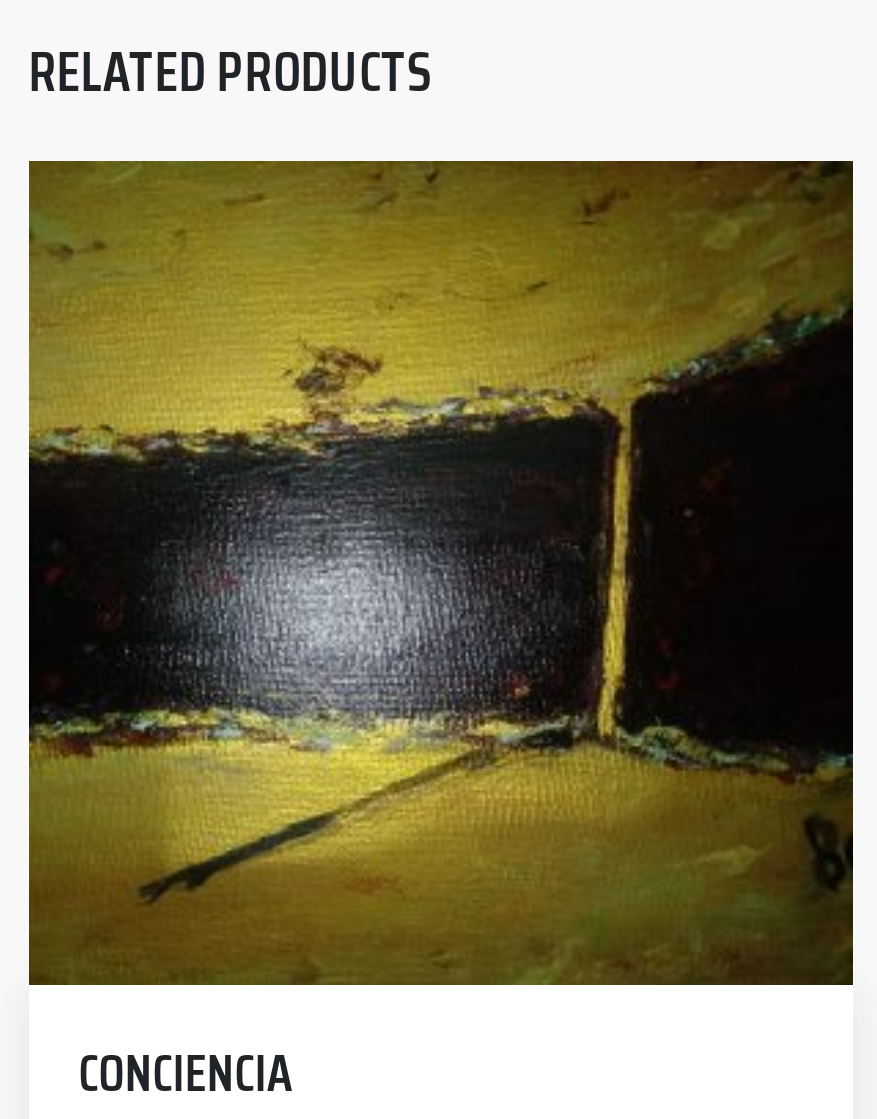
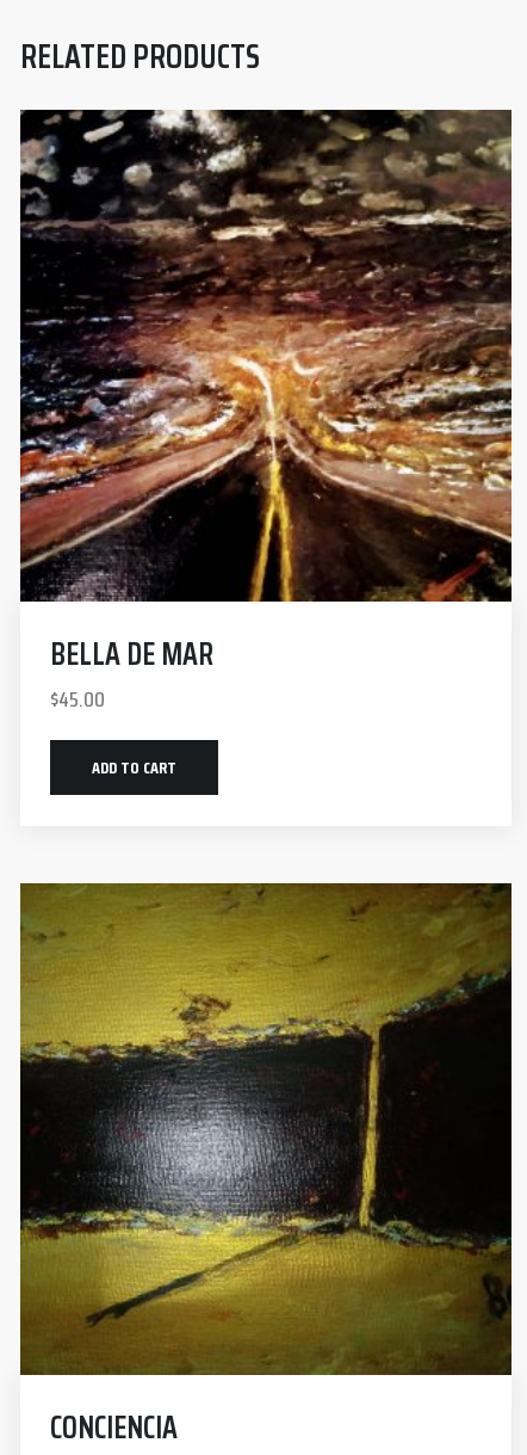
none -> [19,109,513,781] [image] | BELLA DE MAR | $45.00 | ADD TO CART

